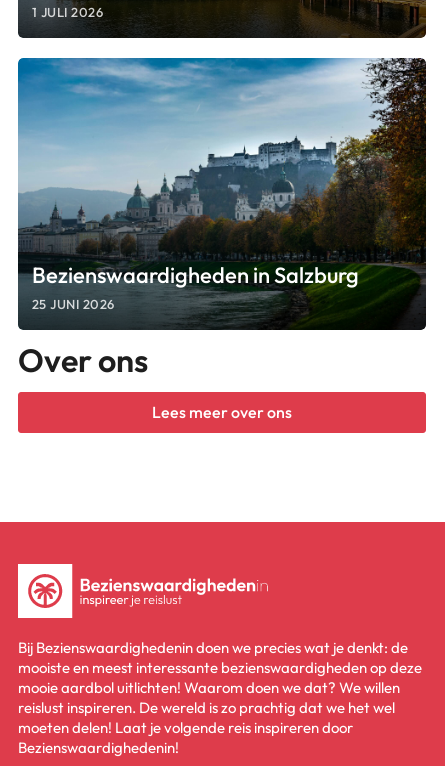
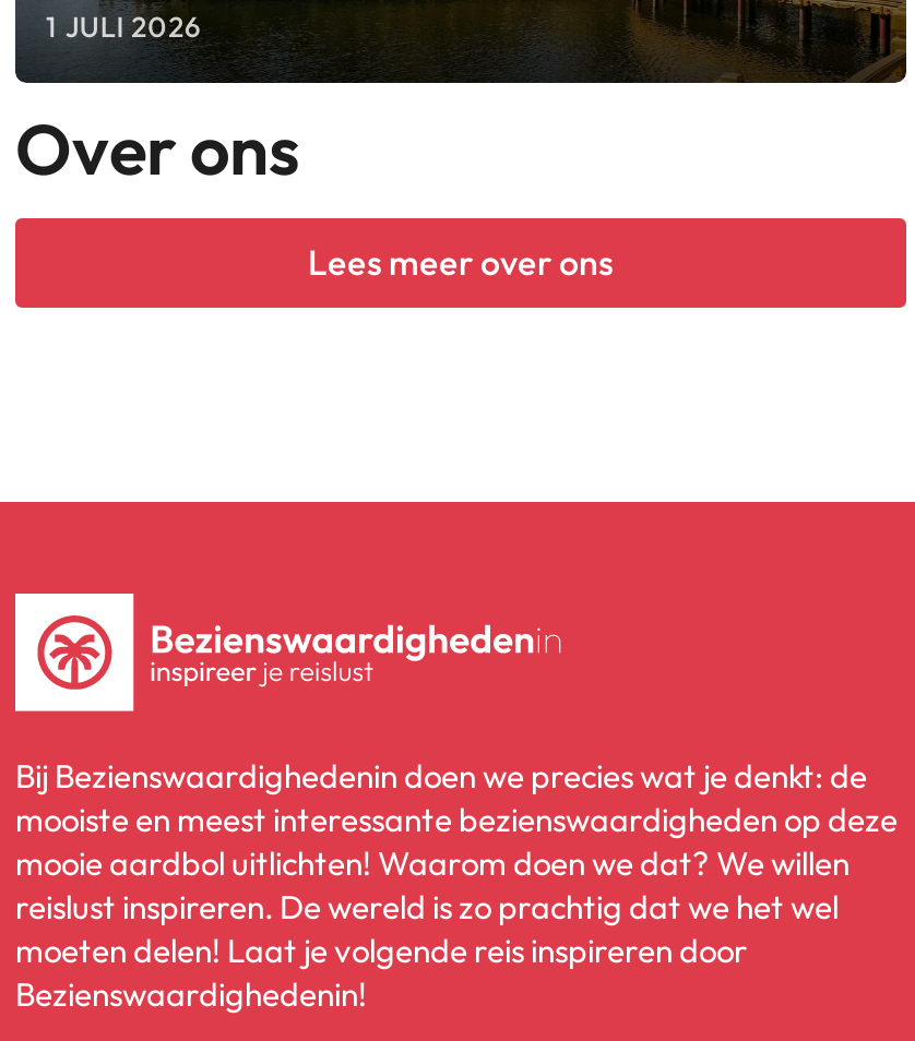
[17,57,426,330] [image] | Bezienswaardigheden in Salzburg | 25 JUNI 2026 -> none

